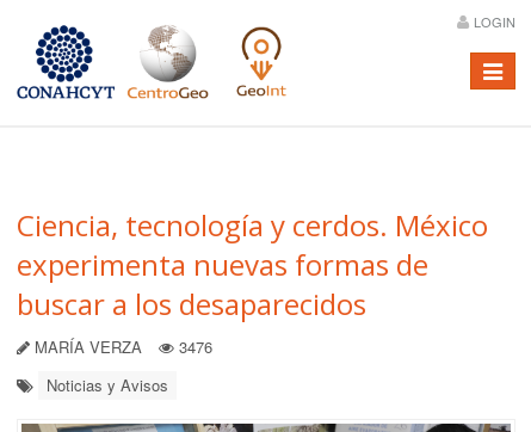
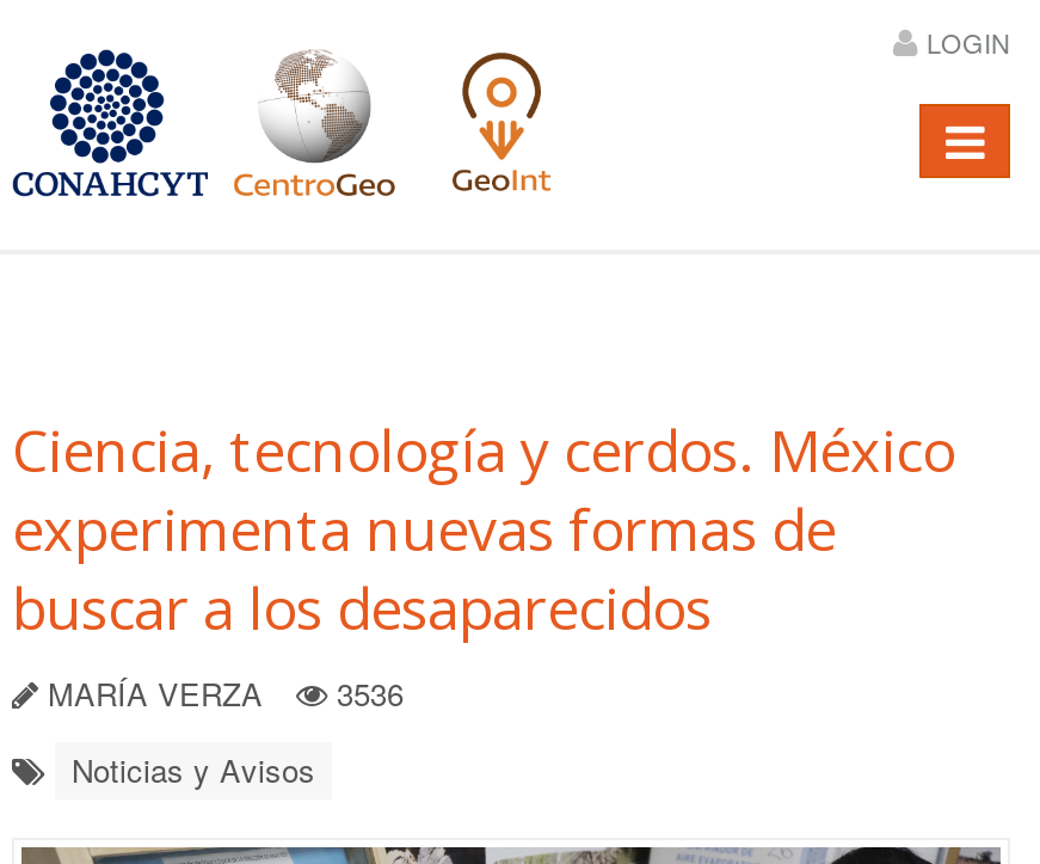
[30,335,212,358] MARÍA VERZA 3476 -> [38,670,404,716] MARÍA VERZA 3536

